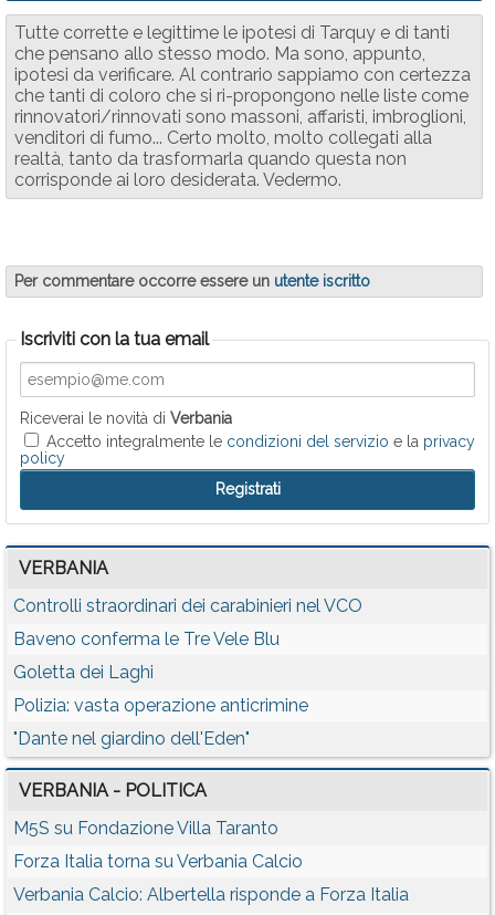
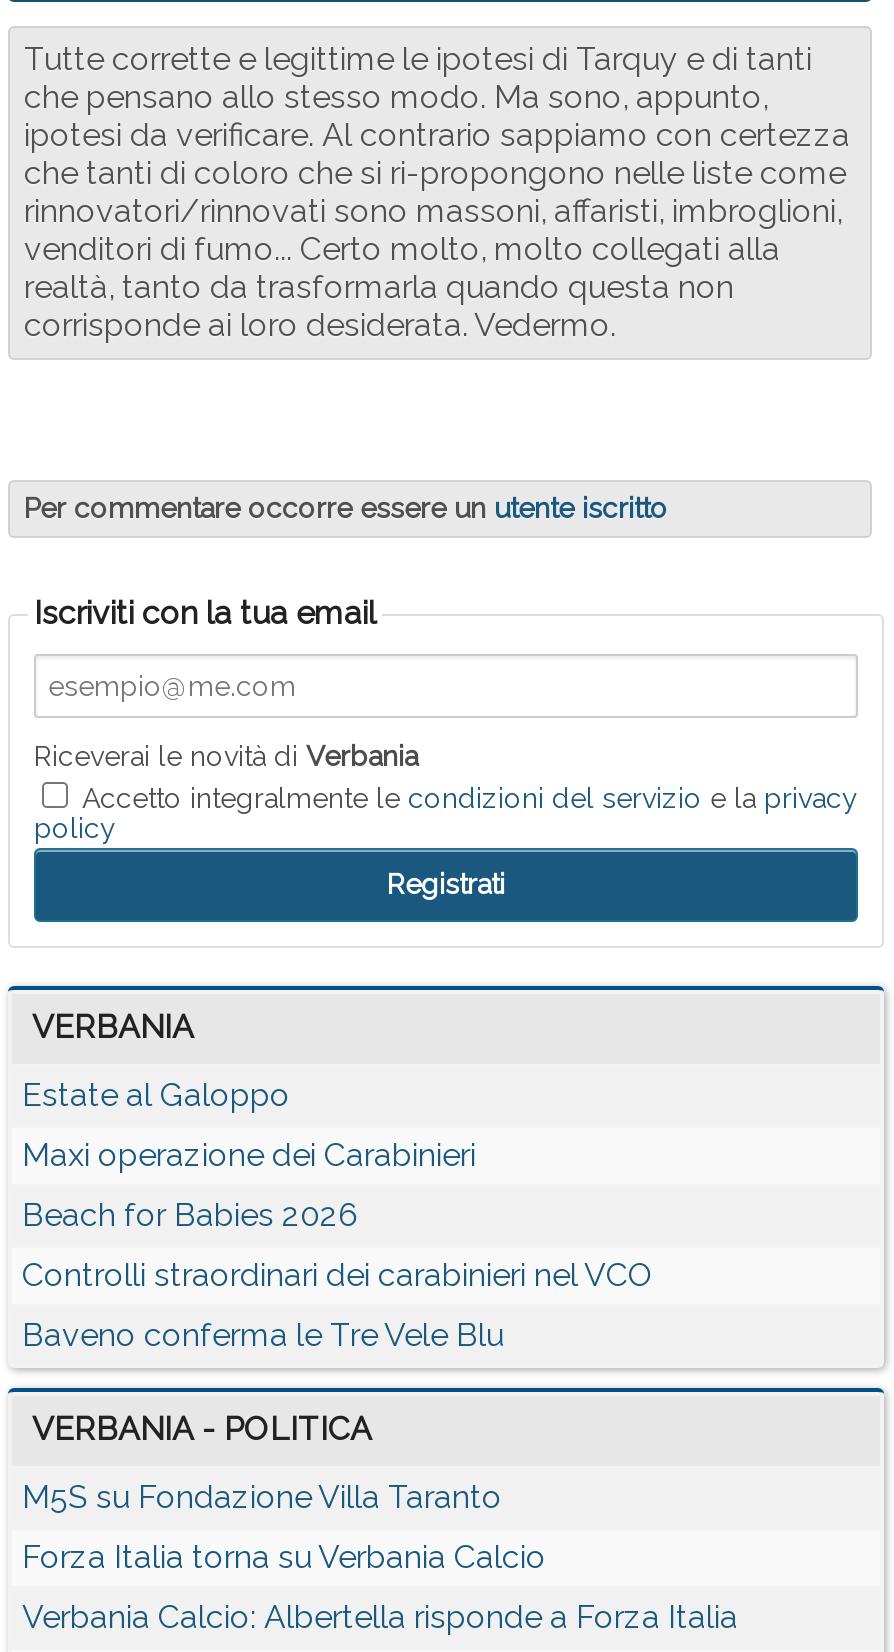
none -> [22,1077,476,1235] Estate al Galoppo | Maxi operazione dei Carabinieri | Beach for Babies 2026
moved [13,596,362,650] -> [22,1257,654,1355]: Controlli straordinari dei carabinieri nel VCO | Baveno conferma le Tre Vele Blu
[13,662,308,749] Goletta dei Laghi | Polizia: vasta operazione anticrimine | "Dante nel giardino dell'Eden" -> none

